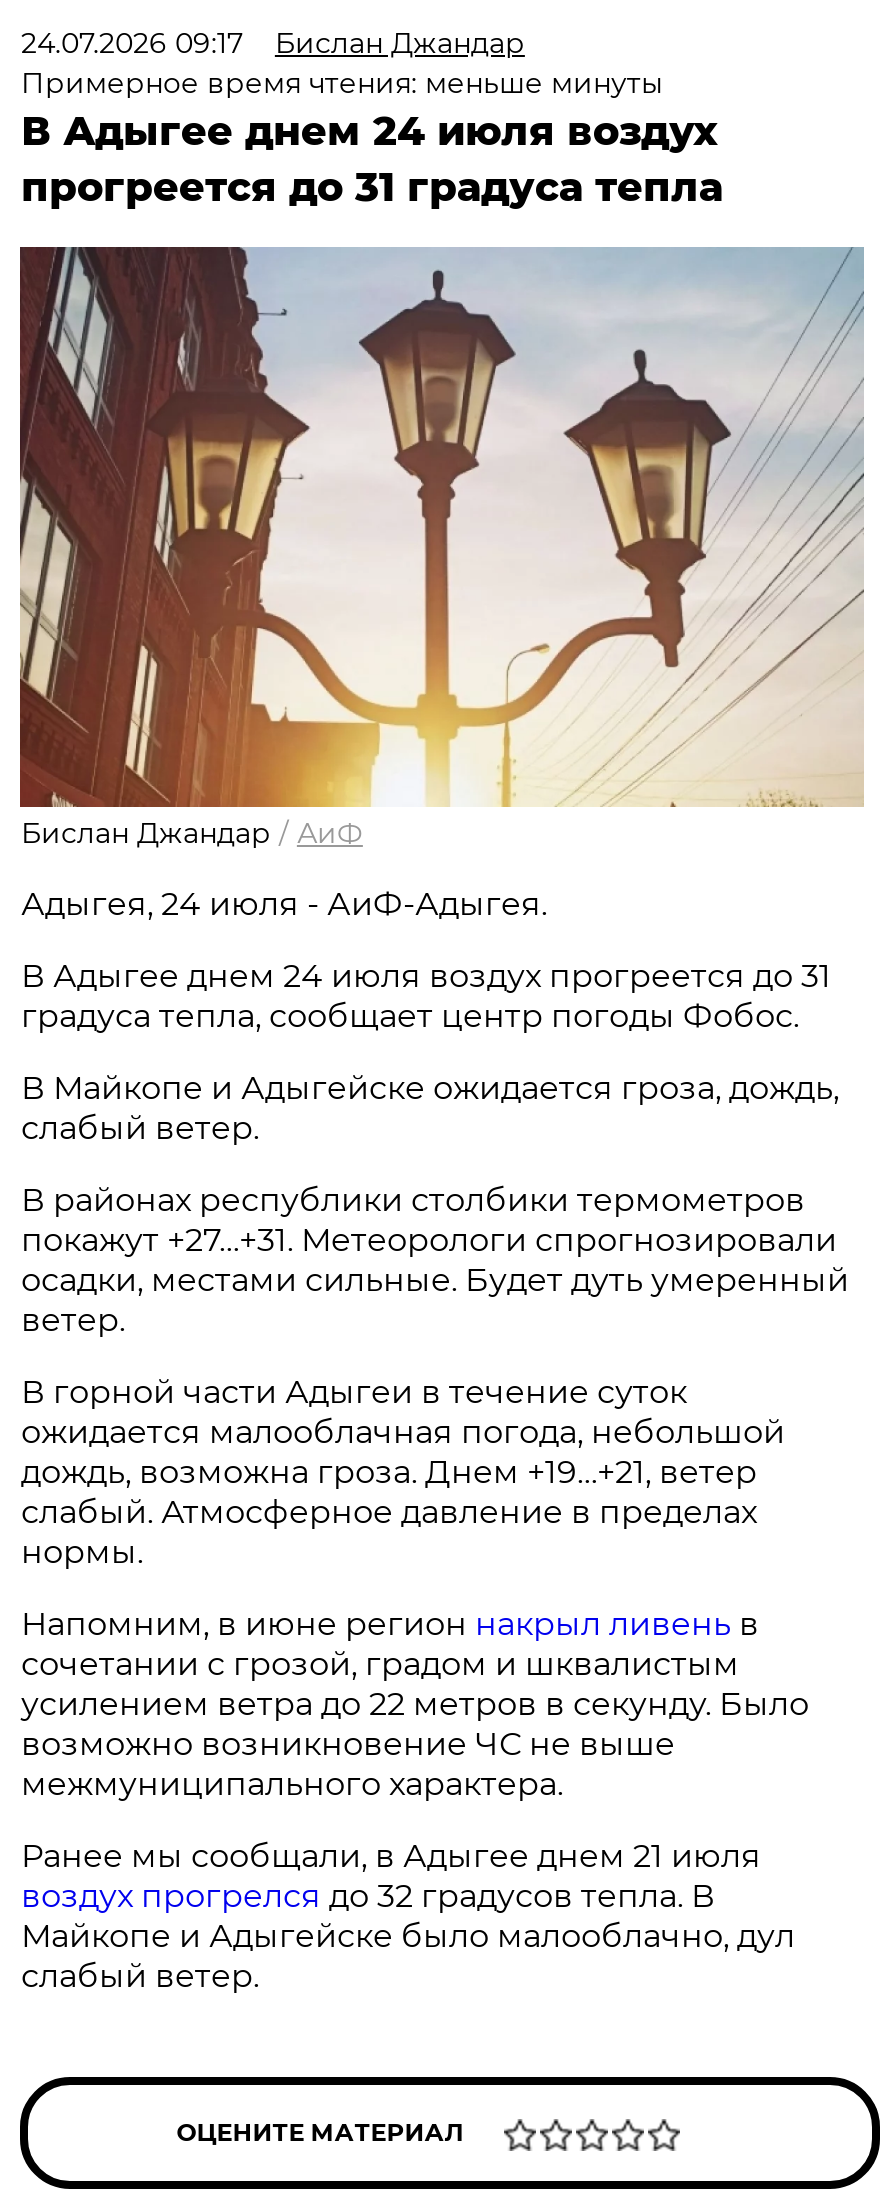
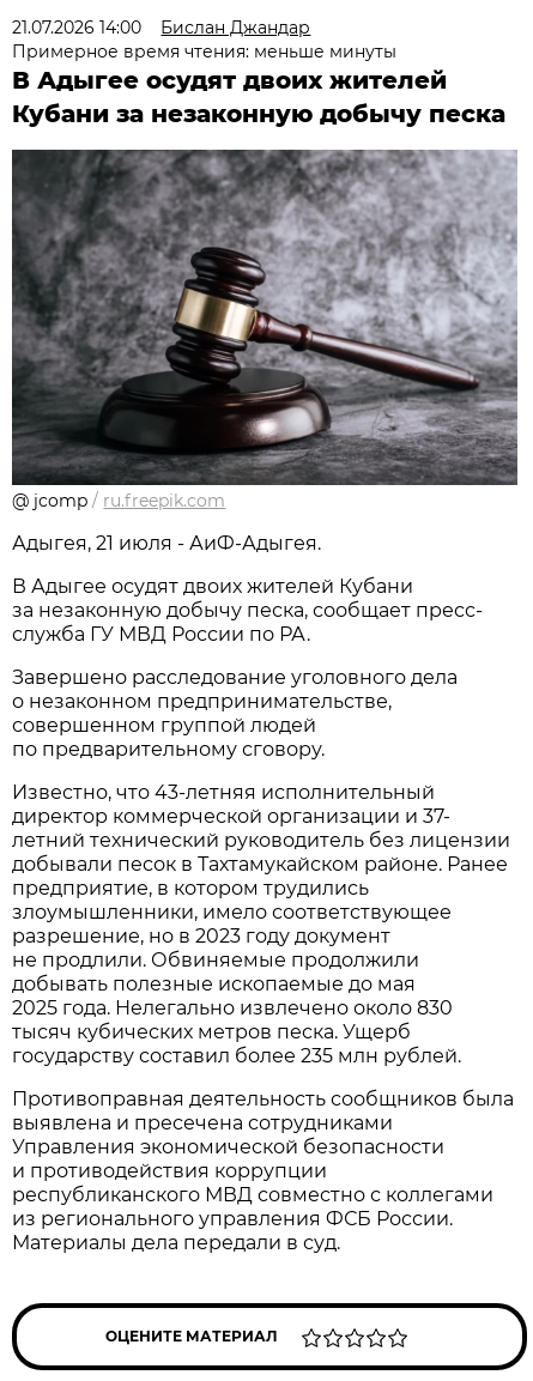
[21,25,525,61] 24.07.2026 09:17 Бислан Джандар -> [12,17,311,38] 21.07.2026 14:00 Бислан Джандар
[21,107,723,211] В Адыгее днем 24 июля воздух | прогреется до 31 градуса тепла -> [12,66,506,128] В Адыгее осудят двоих жителей | Кубани за незаконную добычу песка
[18,247,864,1995] [image] | Бислан Джандар / АиФ | Адыгея, 24 июля - АиФ-Адыгея. | В Адыгее днем 24 июля воздух прогреется до 31 | градуса тепла, сообщает центр погоды Фобос. | В Майкопе и Адыгейске ожидается гроза, дождь, | слабый ветер. | В районах республики столбики термометров | покажут +27…+31. Метеорологи спрогнозировали | осадки, местами сильные. Будет дуть умеренный | ветер. | В горной части Адыгеи в течение суток | ожидается малооблачная погода, небольшой | дождь, возможна гроза. Днем +19…+21, ветер | слабый. Атмосферное давление в пределах | нормы. | Напомним, в июне регион накрыл ливень в | сочетании с грозой, градом и шквалистым | усилением ветра до 22 метров в секунду. Было | возможно возникновение ЧС не выше | межмуниципального характера. | Ранее мы сообщали, в Адыгее днем 21 июля | воздух прогрелся до 32 градусов тепла. В | Майкопе и Адыгейске было малооблачно, дул | слабый ветер. -> [11,151,519,1254] [image] | @ jcomp / ru.freepik.com | Адыгея, 21 июля - АиФ-Адыгея. | В Адыгее осудят двоих жителей Кубани | за незаконную добычу песка, сообщает пресс- | служба ГУ МВД России по РА. | Завершено расследование уголовного дела | о незаконном предпринимательстве, | совершенном группой людей | по предварительному сговору. | Известно, что 43-летняя исполнительный | директор коммерческой организации и 37- | летний технический руководитель без лицензии | добывали песок в Тахтамукайском районе. Ранее | предприятие, в котором трудились | злоумышленники, имело соответствующее | разрешение, но в 2023 году документ | не продлили. Обвиняемые продолжили | добывать полезные ископаемые до мая | 2025 года. Нелегально извлечено около 830 | тысяч кубических метров песка. Ущерб | государству составил более 235 млн рублей. | Противоправная деятельность сообщников была | выявлена и пресечена сотрудниками | Управления экономической безопасности | и противодействия коррупции | республиканского МВД совместно с коллегами | из регионального управления ФСБ России. | Материалы дела передали в суд.

